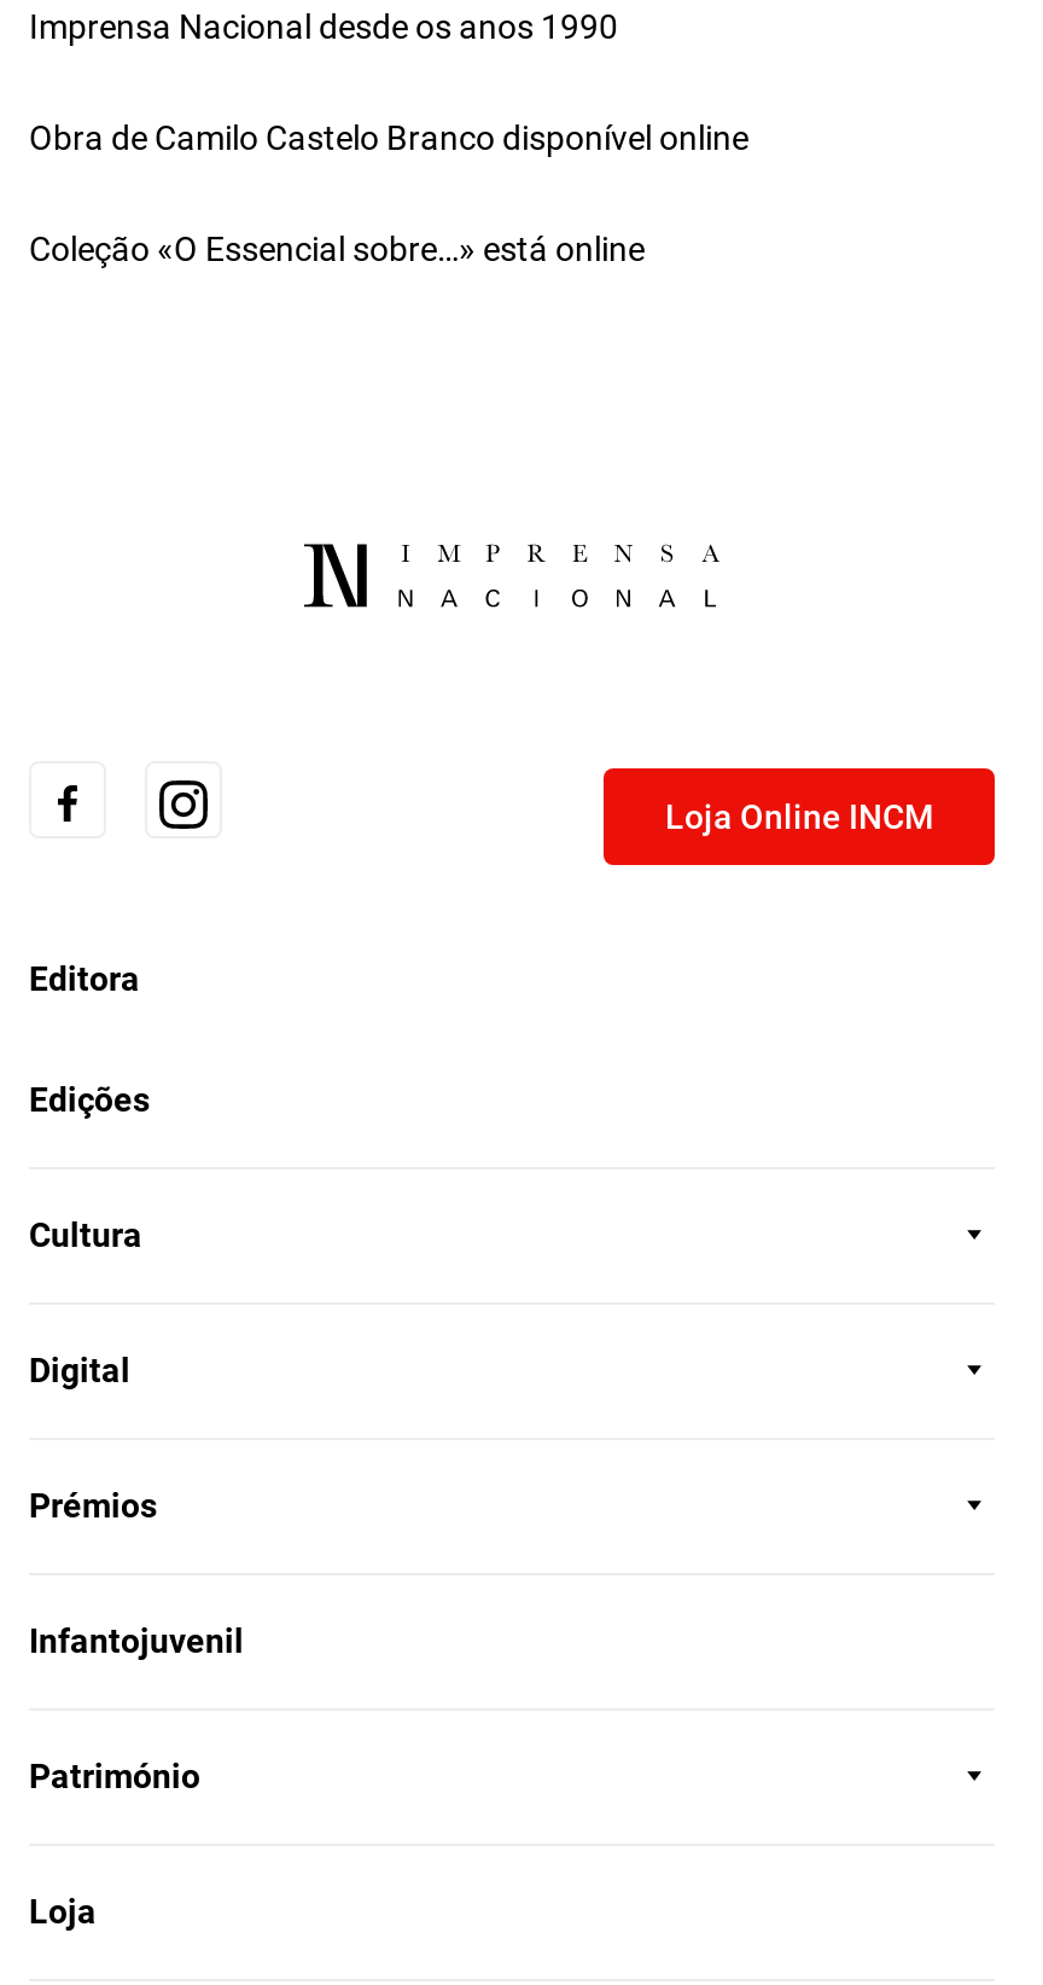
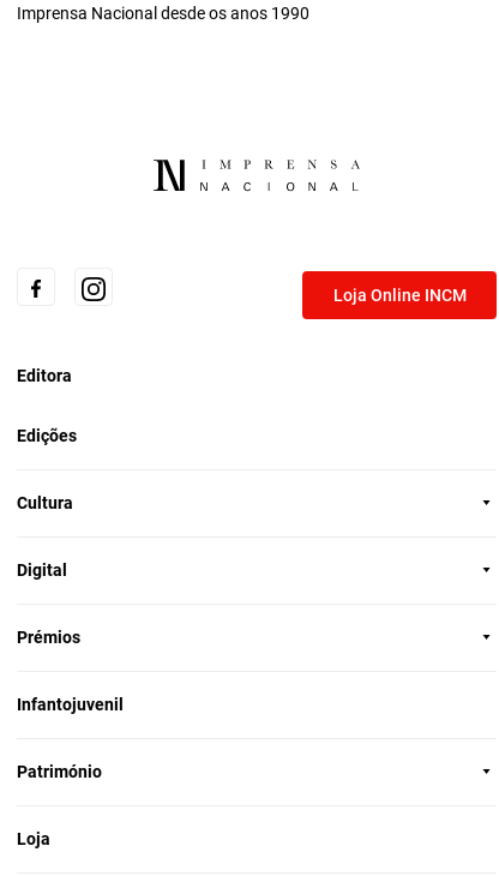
[29,119,748,269] Obra de Camilo Castelo Branco disponível online | Coleção «O Essencial sobre…» está online -> none

